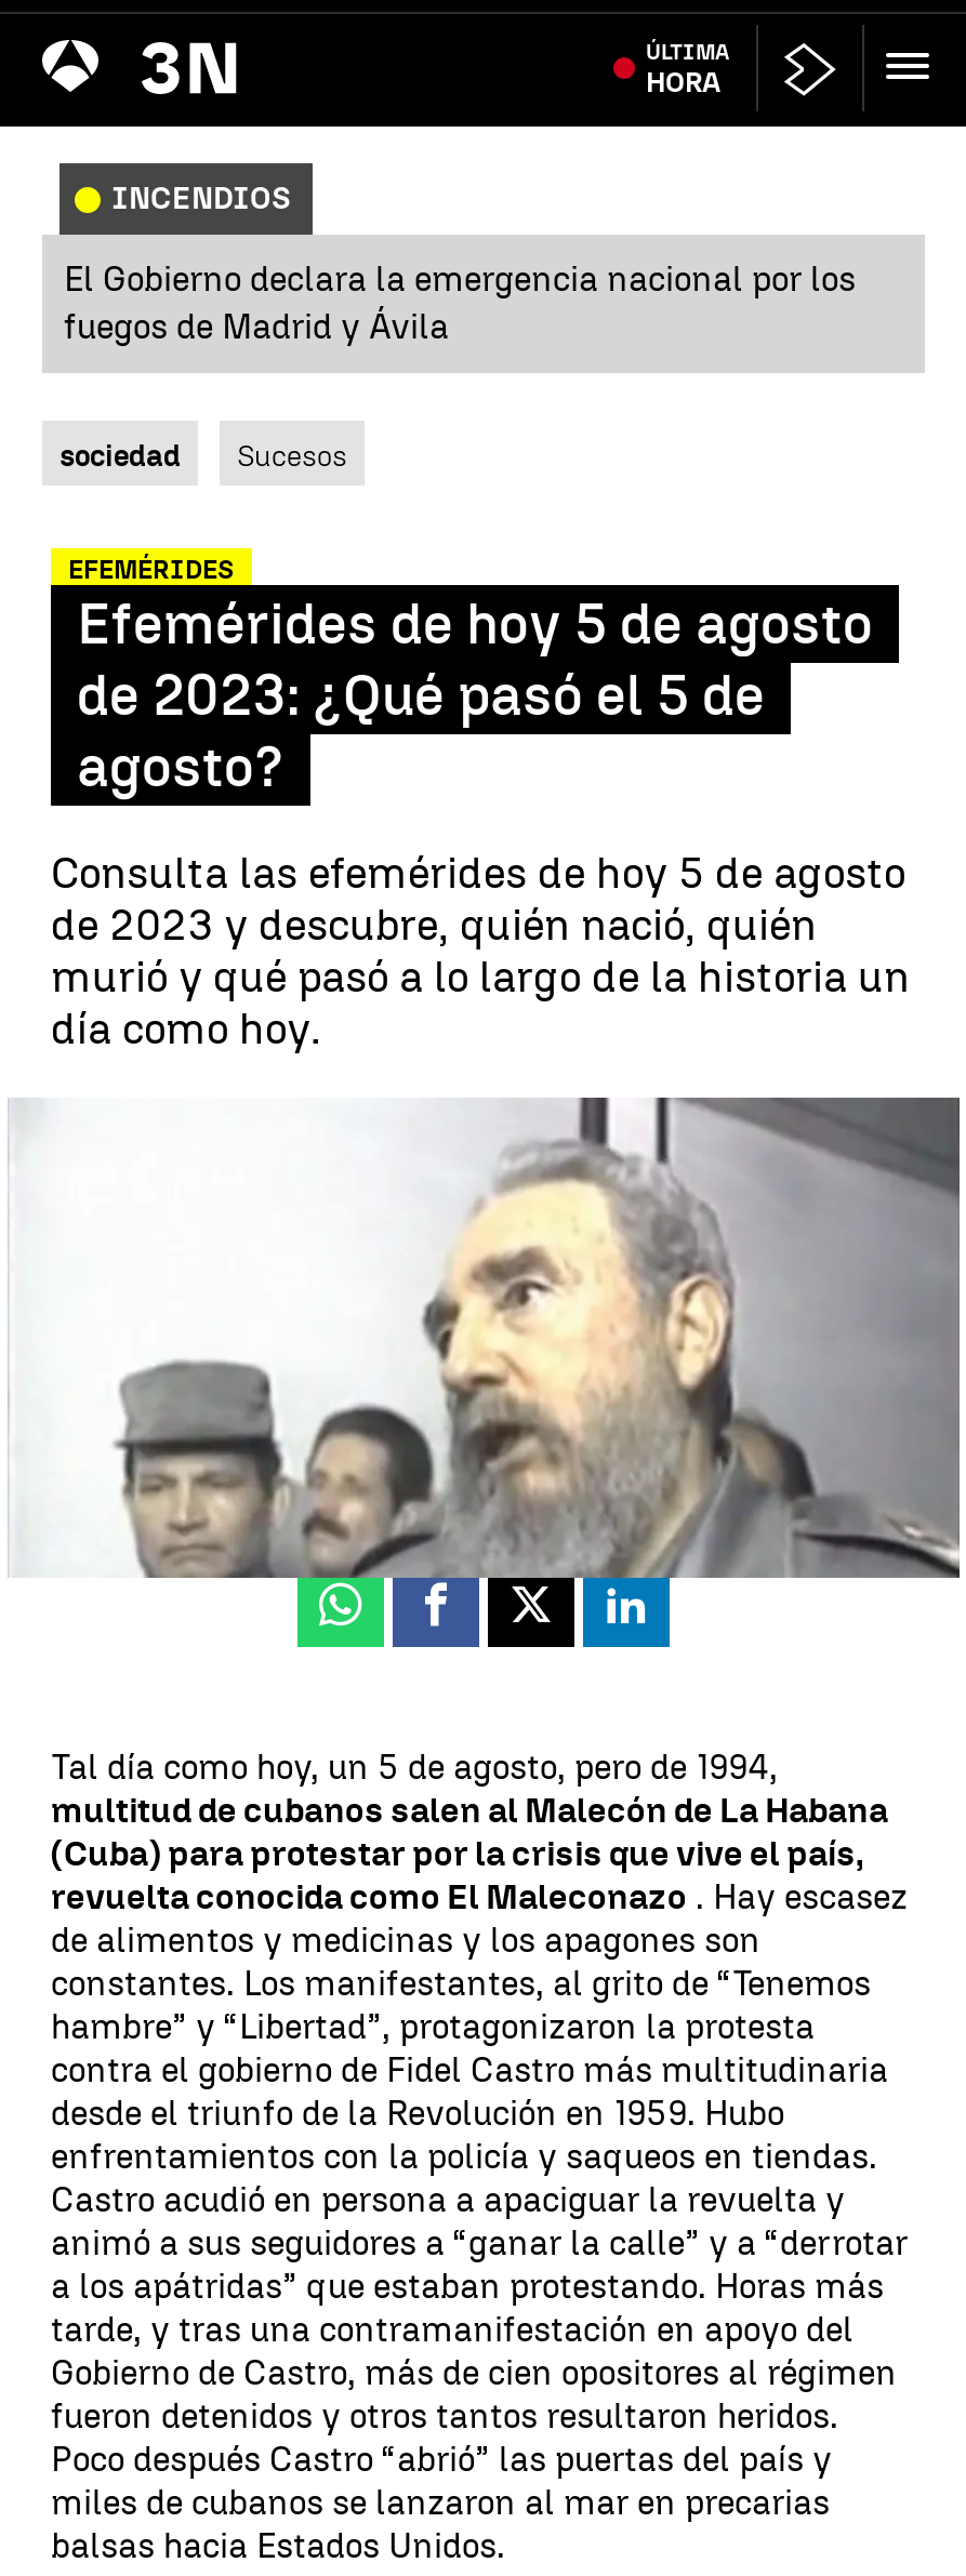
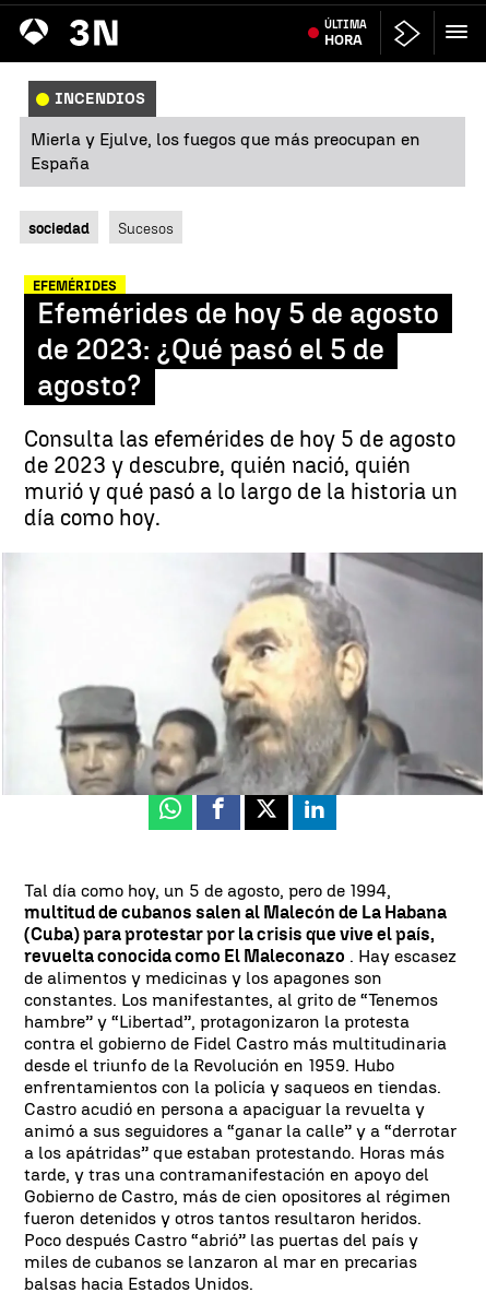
[64,258,856,347] El Gobierno declara la emergencia nacional por los | fuegos de Madrid y Ávila -> [31,129,420,174] Mierla y Ejulve, los fuegos que más preocupan en | España

